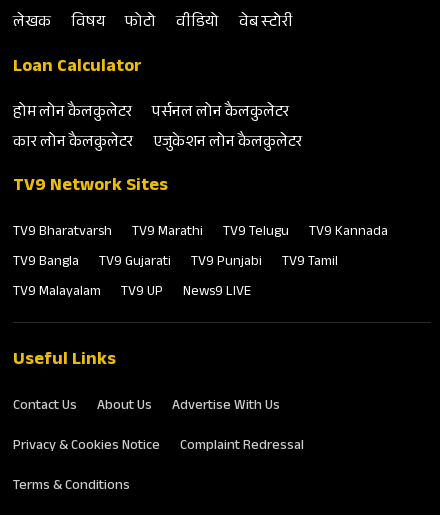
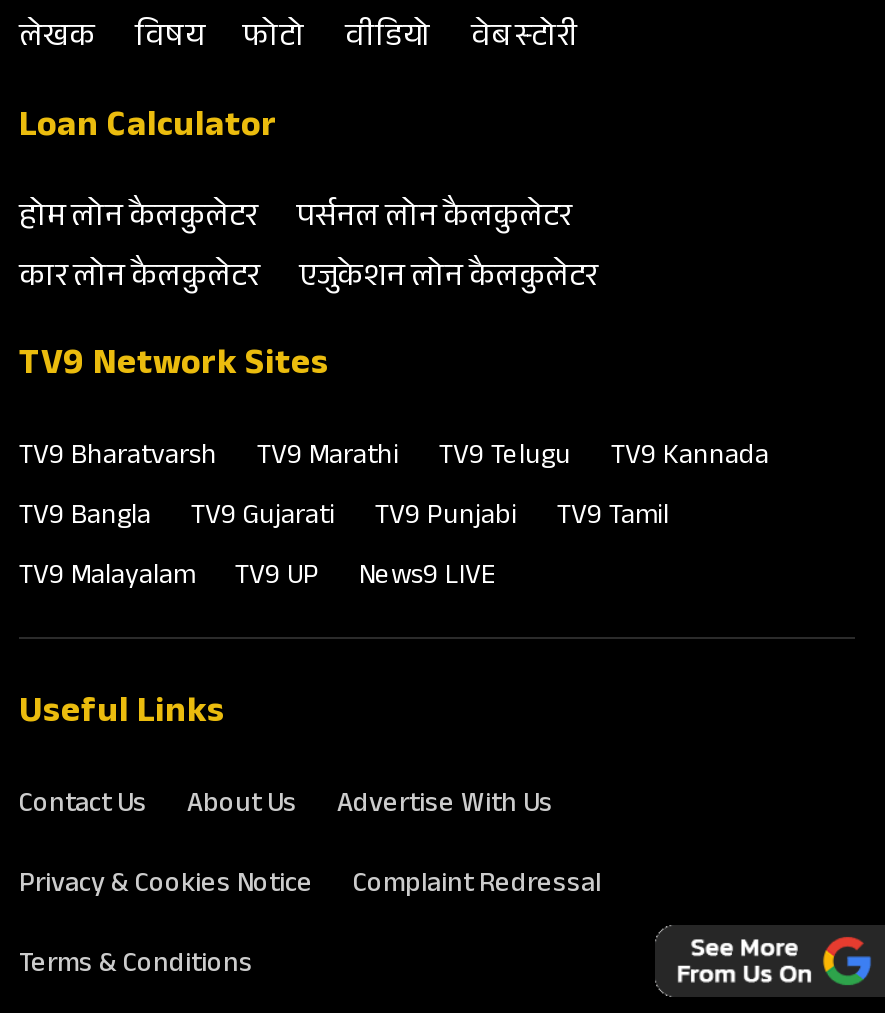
none -> [655,925,879,997] [image]

